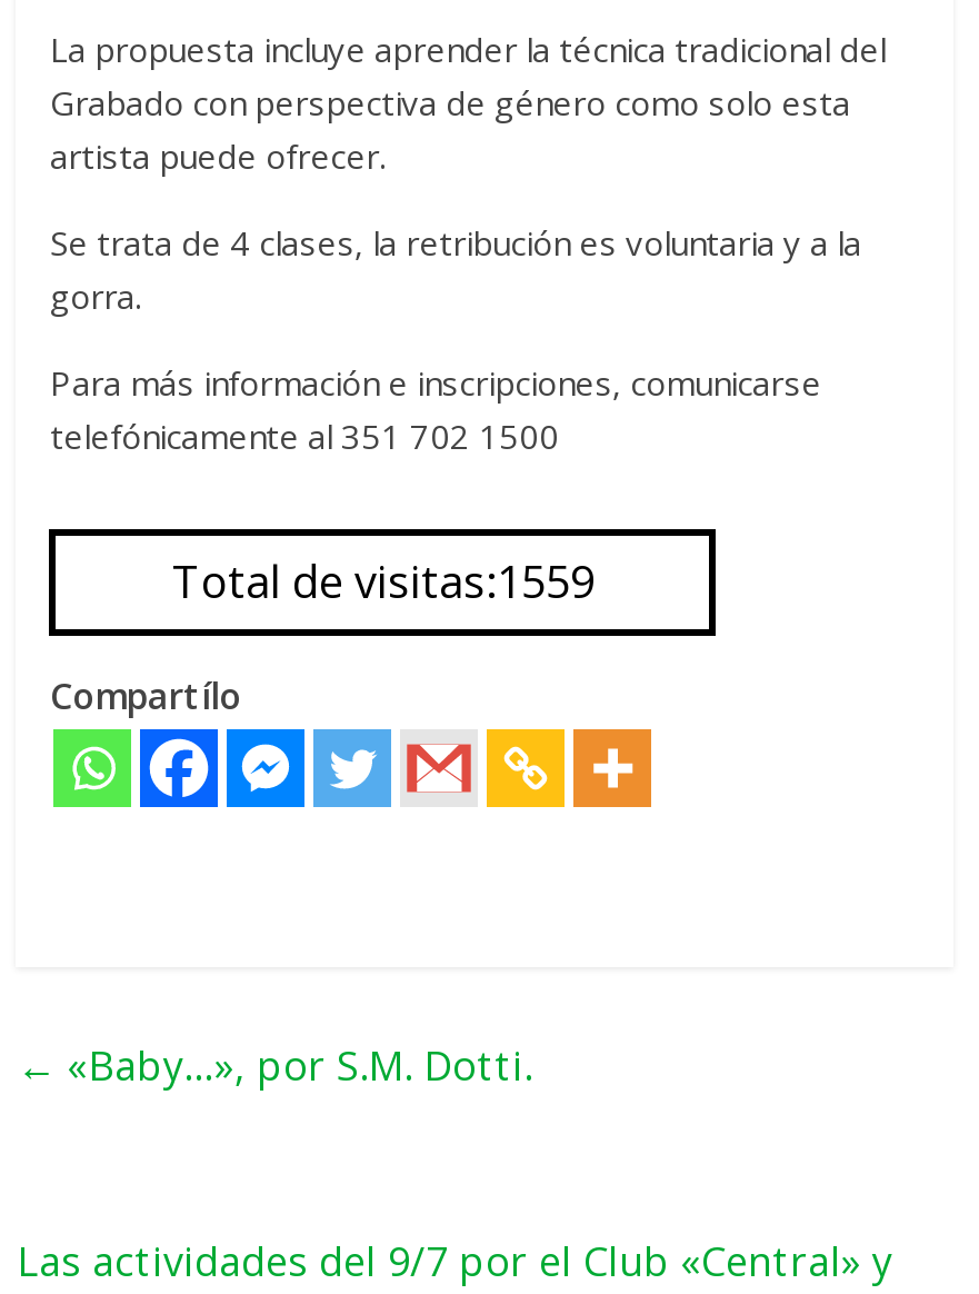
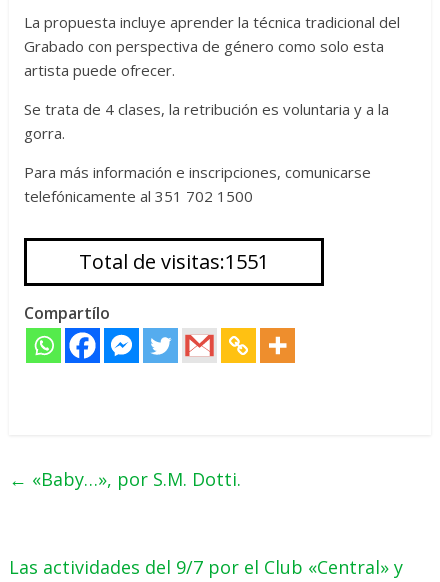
[172,550,594,610] Total de visitas:1559 -> [79,247,269,274] Total de visitas:1551

